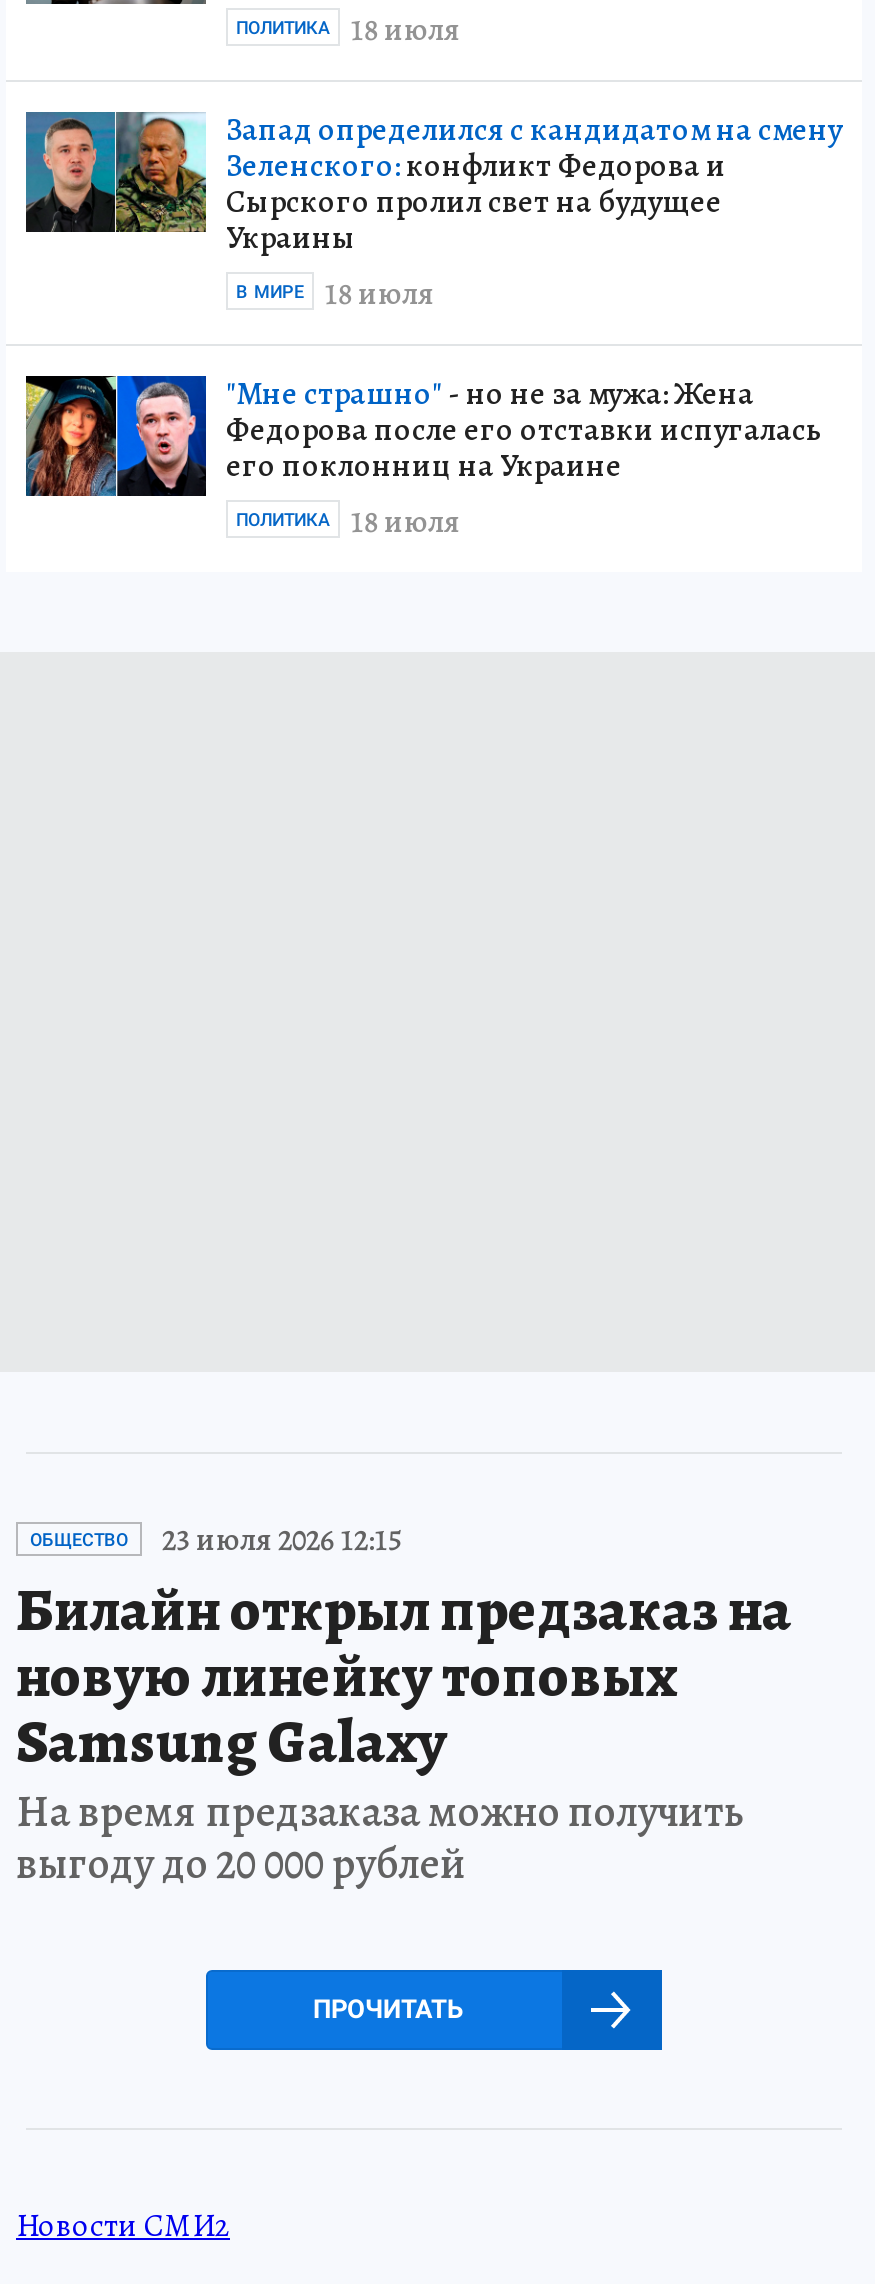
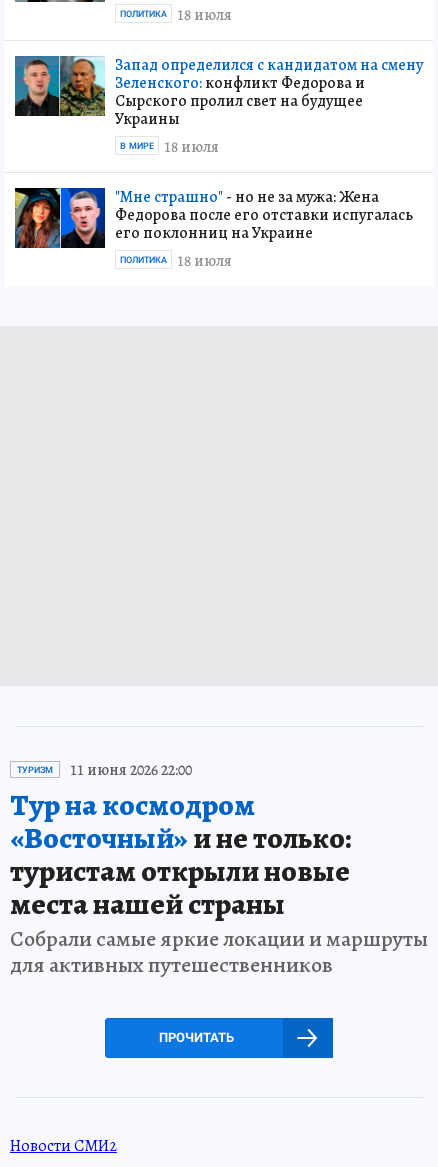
[16,1517,792,1893] ОБЩЕСТВО | 23 июля 2026 12:15 | Билайн открыл предзаказ на | новую линейку топовых | Samsung Galaxy | На время предзаказа можно получить | выгоду до 20 000 рублей -> [10,758,428,979] ТУРИЗМ | 11 июня 2026 22:00 | Тур на космодром | «Восточный»и не только: | туристам открыли новые | места нашей страны | Собрали самые яркие локации и маршруты | для активных путешественников

